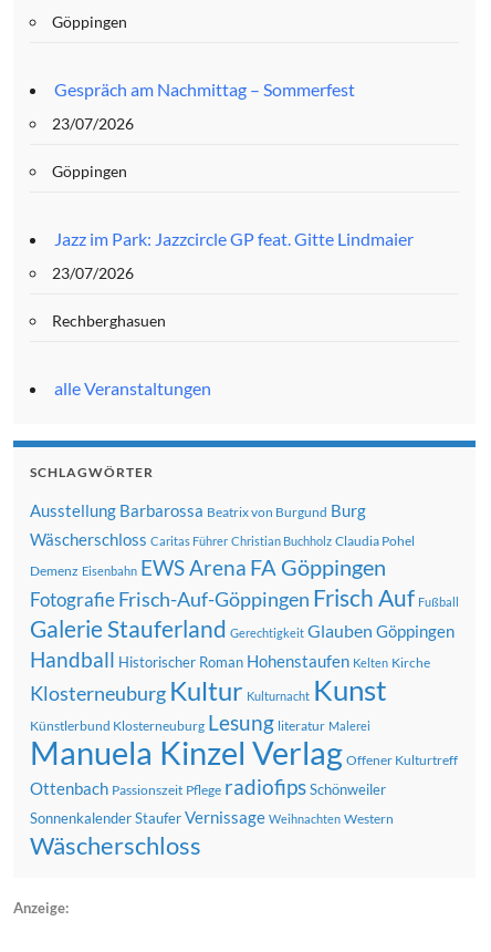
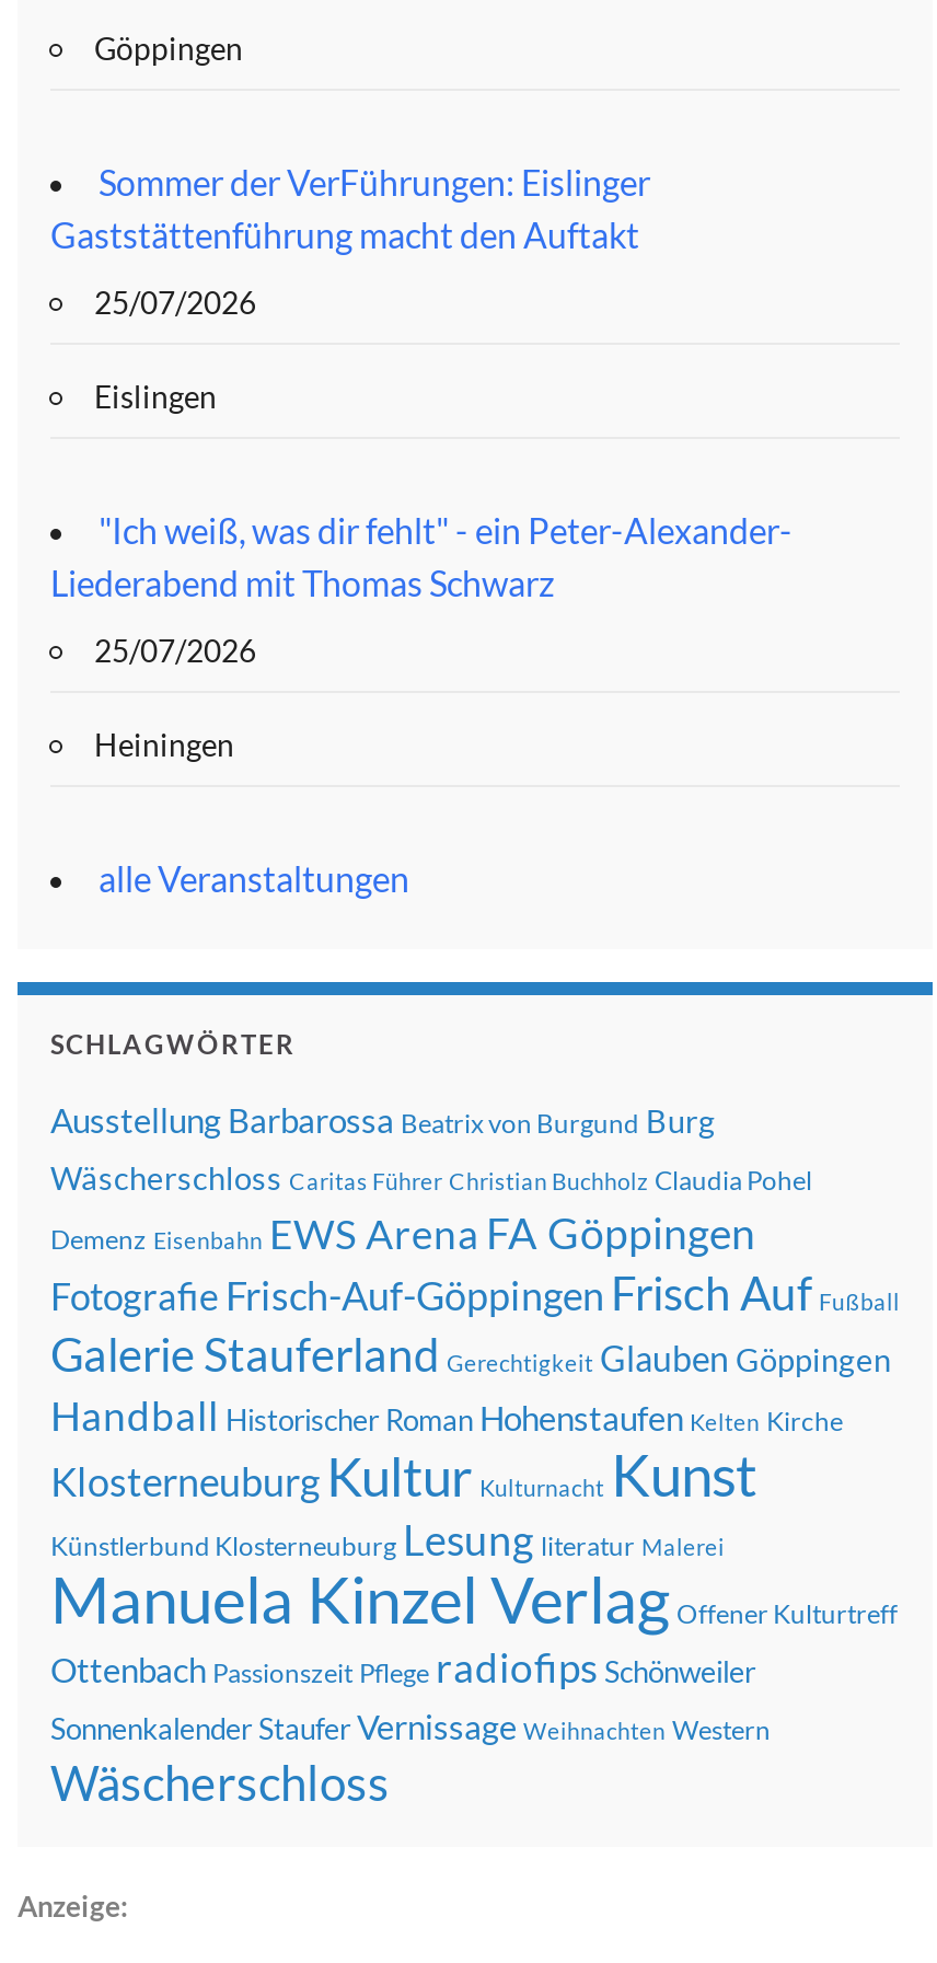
[54,79,355,100] Gespräch am Nachmittag – Sommerfest -> [50,161,650,255] Sommer der VerFührungen: Eislinger | Gaststättenführung macht den Auftakt
[52,114,134,133] 23/07/2026 -> [94,284,256,321] 25/07/2026
[52,162,127,181] Göppingen -> [94,378,217,415] Eislingen
[54,228,414,249] Jazz im Park: Jazzcircle GP feat. Gitte Lindmaier -> [50,509,793,603] "Ich weiß, was dir fehlt" - ein Peter-Alexander- | Liederabend mit Thomas Schwarz
[52,264,134,282] 23/07/2026 -> [94,632,256,669] 25/07/2026
[52,311,166,330] Rechberghasuen -> [94,726,234,763] Heiningen

